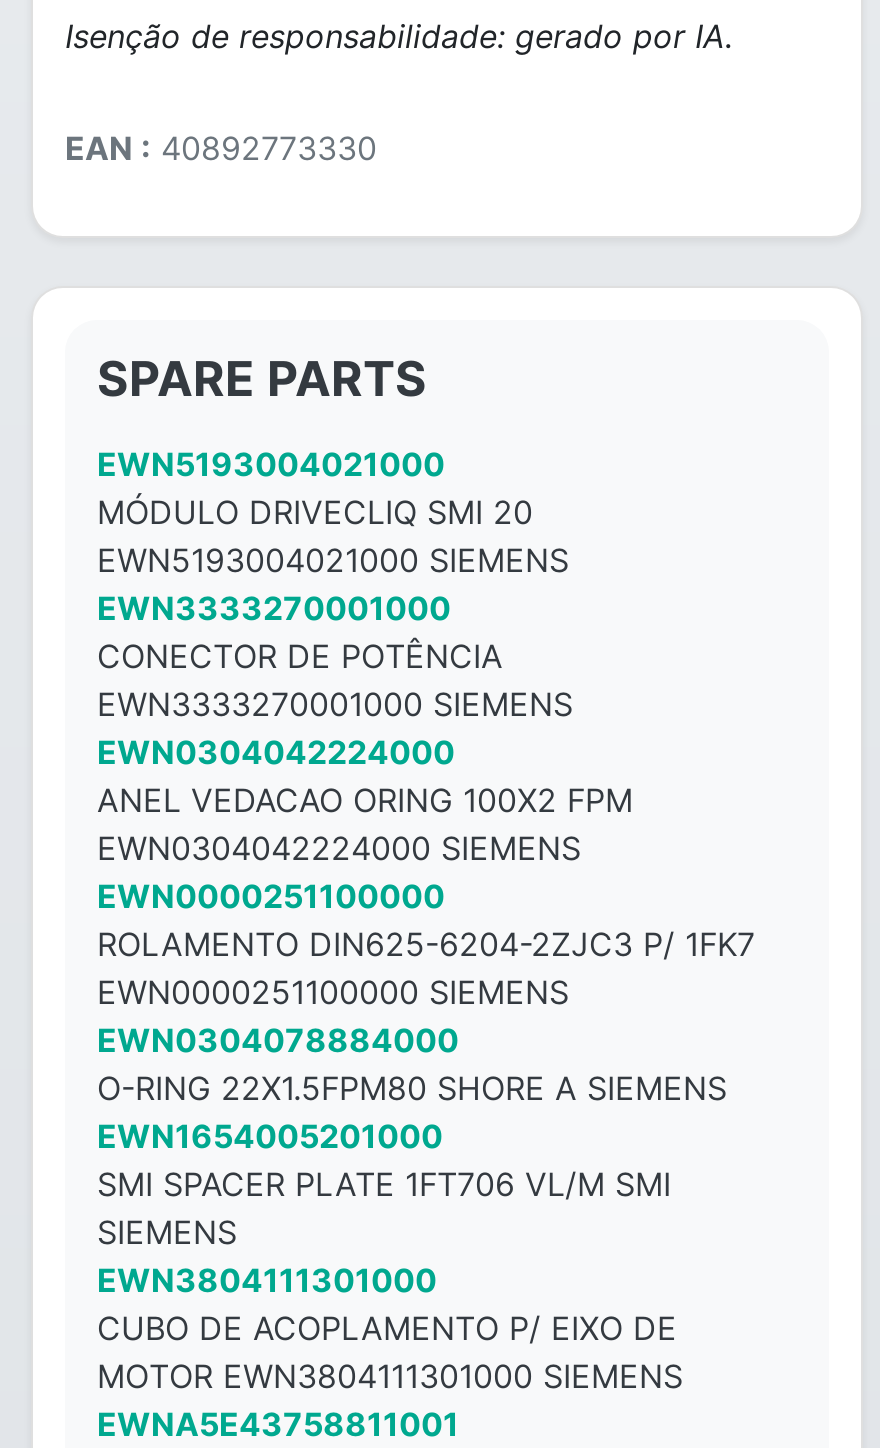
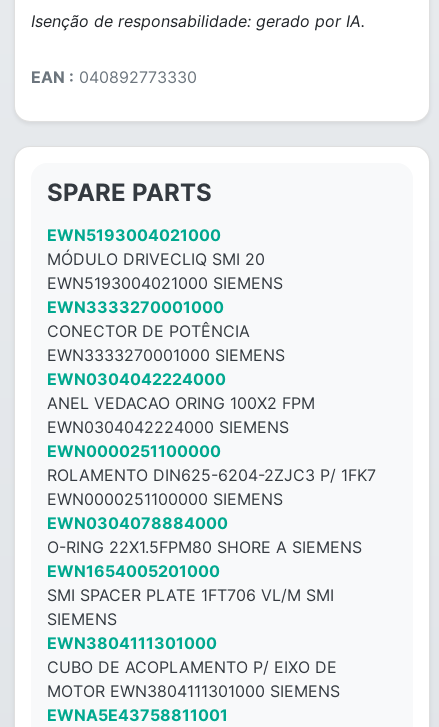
[65,128,377,168] EAN : 40892773330 -> [31,67,197,87] EAN : 040892773330

